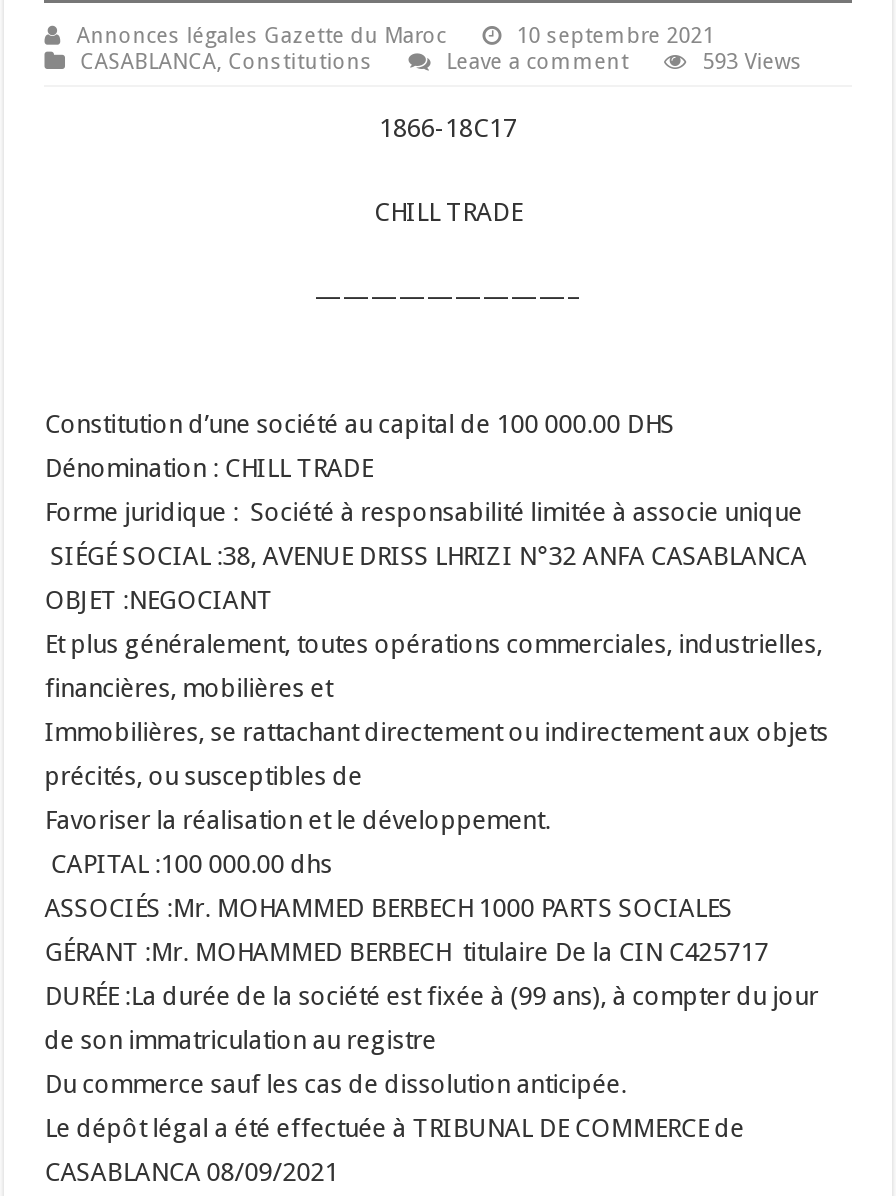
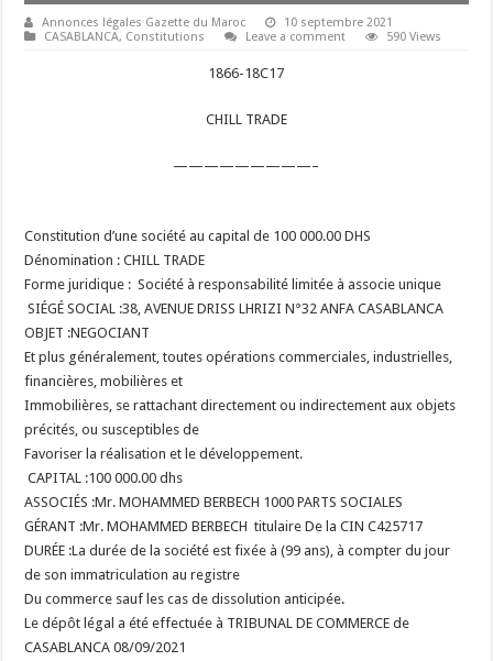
[702,49,802,75] 593 Views -> [386,30,441,44] 590 Views

